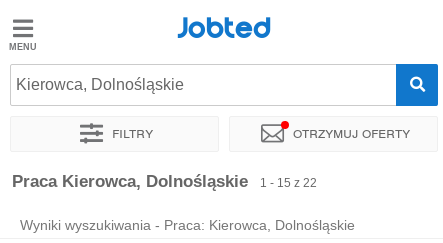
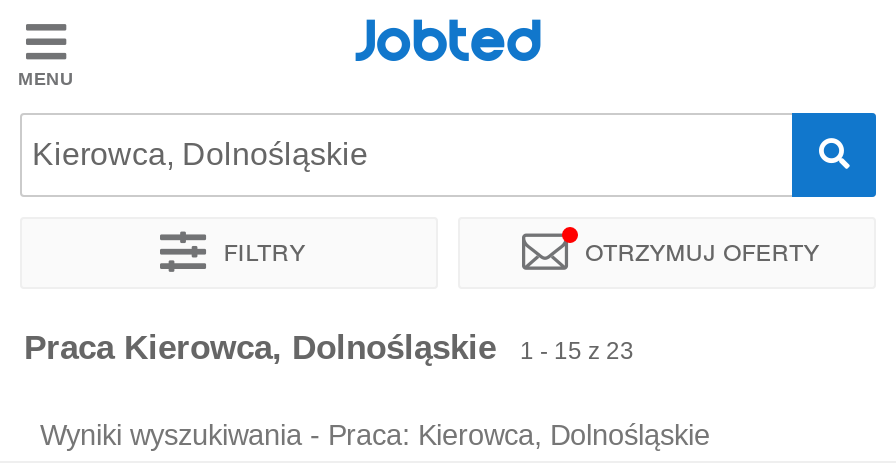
[260,176,317,190] 1 - 15 z 22 -> [520,337,634,365] 1 - 15 z 23

